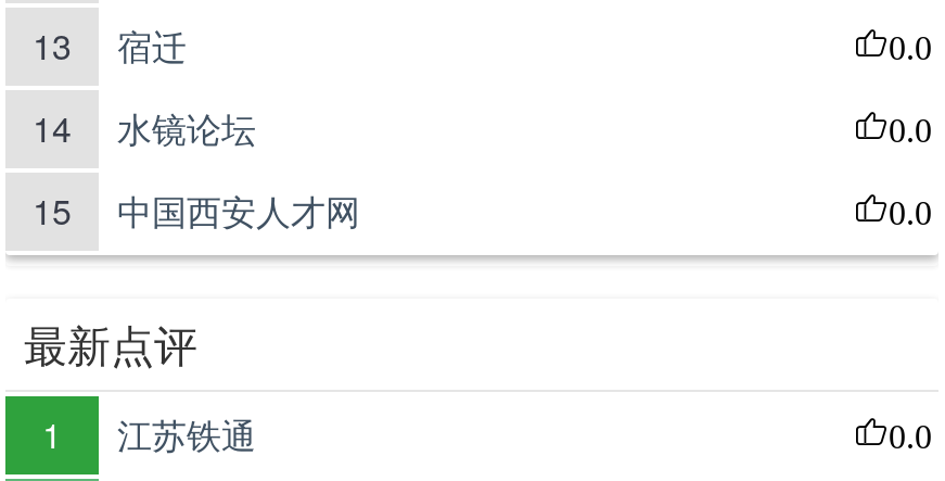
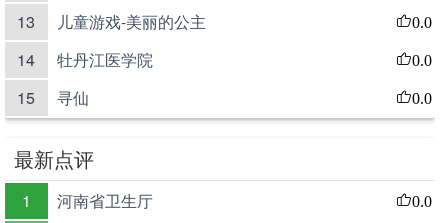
[117,21,187,71] 宿迁 -> [56,10,205,33] 儿童游戏-美丽的公主
[117,104,256,154] 水镜论坛 -> [56,48,152,71] 牡丹江医学院
[117,187,360,236] 中国西安人才网 -> [56,86,88,109] 寻仙
[117,410,256,460] 江苏铁通 -> [56,189,152,212] 河南省卫生厅

